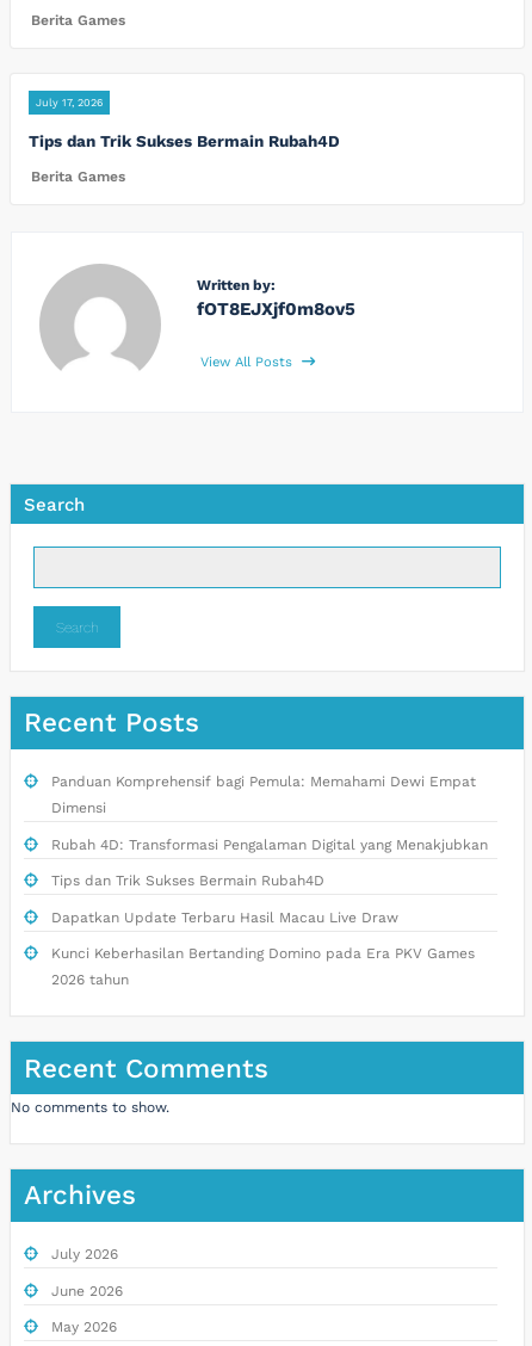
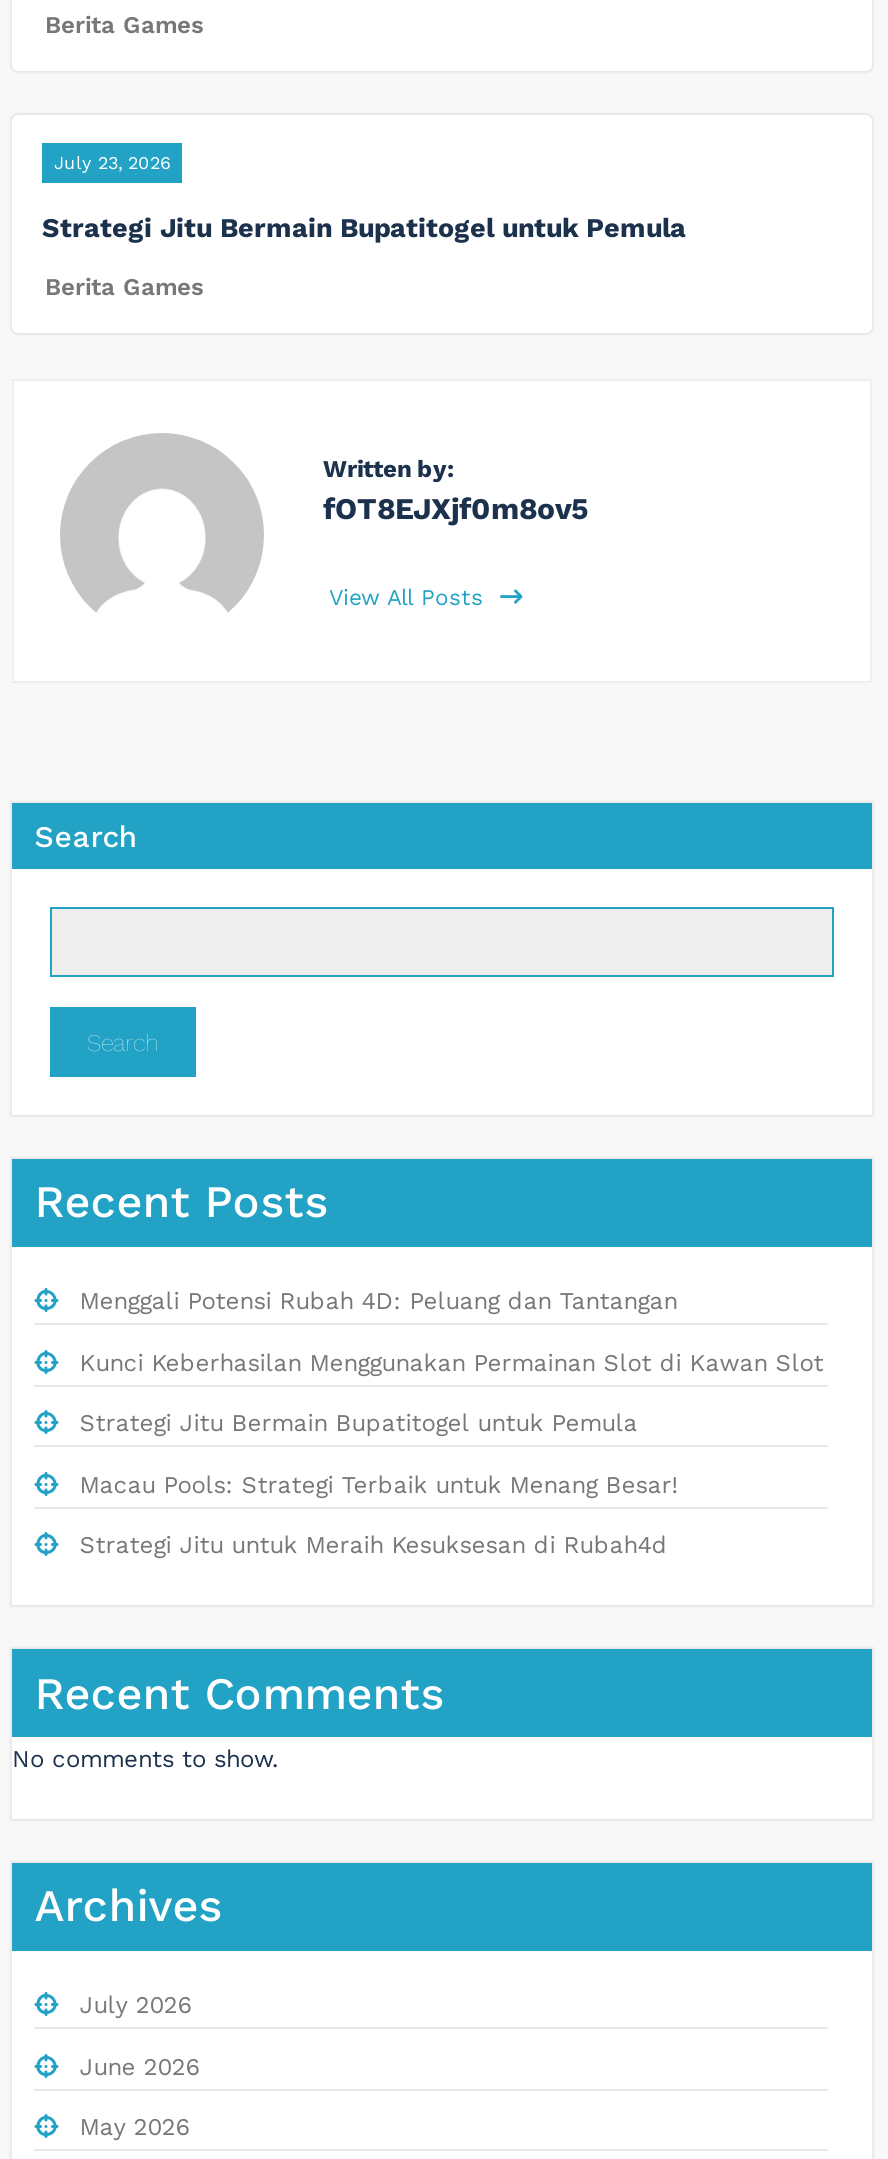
[36,97,103,109] July 17, 2026 -> [54,153,170,173] July 23, 2026
[29,131,340,151] Tips dan Trik Sukses Bermain Rubah4D -> [42,211,686,243] Strategi Jitu Bermain Bupatitogel untuk Pemula
[51,773,488,988] Panduan Komprehensif bagi Pemula: Memahami Dewi Empat | Dimensi | Rubah 4D: Transformasi Pengalaman Digital yang Menakjubkan | Tips dan Trik Sukses Bermain Rubah4D | Dapatkan Update Terbaru Hasil Macau Live Draw | Kunci Keberhasilan Bertanding Domino pada Era PKV Games | 2026 tahun -> [80,1287,824,1559] Menggali Potensi Rubah 4D: Peluang dan Tantangan | Kunci Keberhasilan Menggunakan Permainan Slot di Kawan Slot | Strategi Jitu Bermain Bupatitogel untuk Pemula | Macau Pools: Strategi Terbaik untuk Menang Besar! | Strategi Jitu untuk Meraih Kesuksesan di Rubah4d

